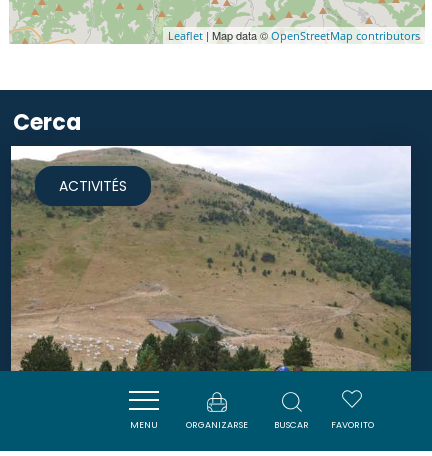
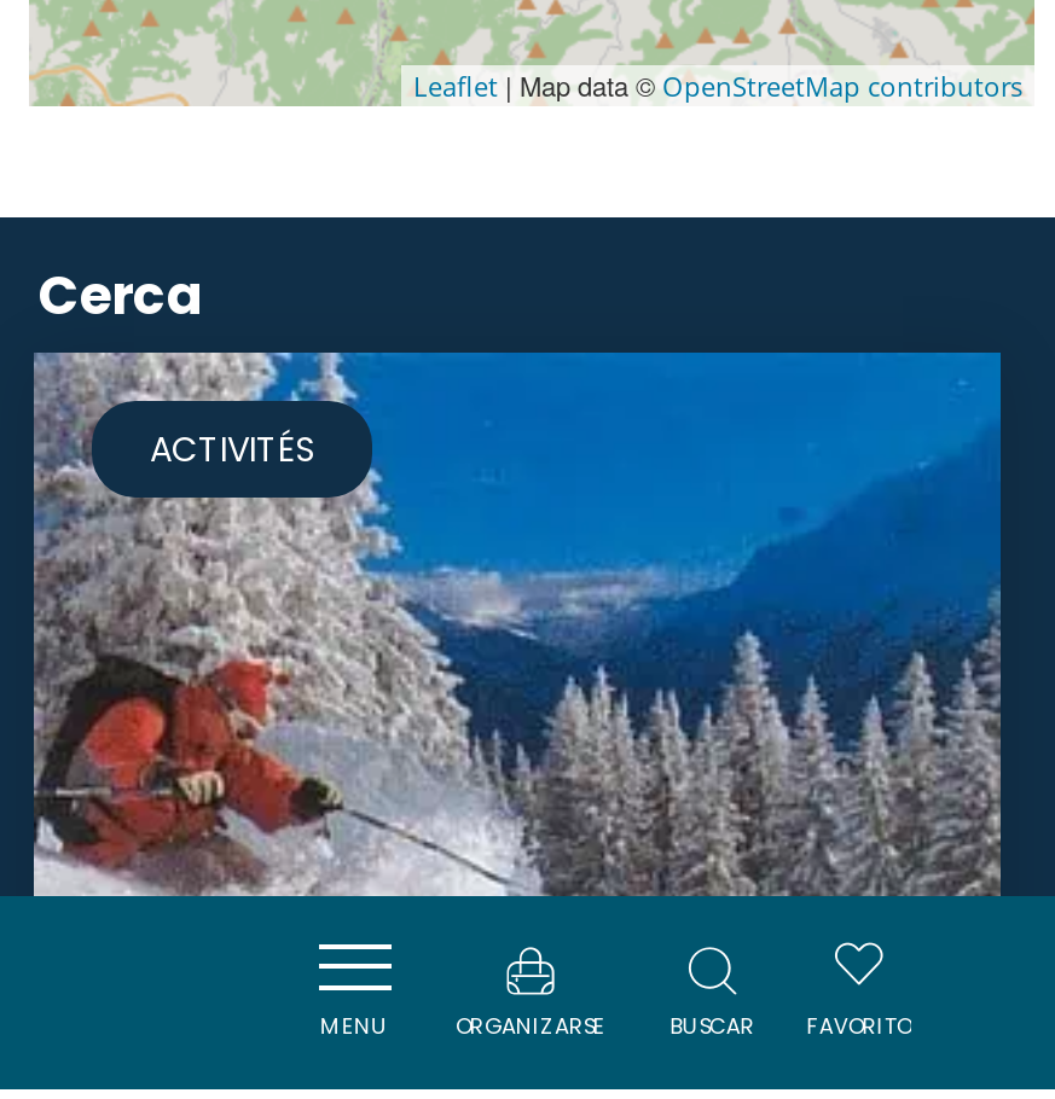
[10,145,412,372] [image] -> [31,350,1001,899] [image]

